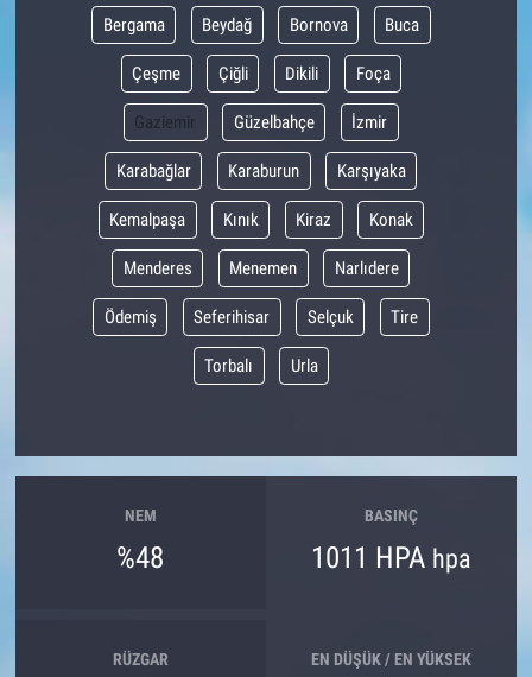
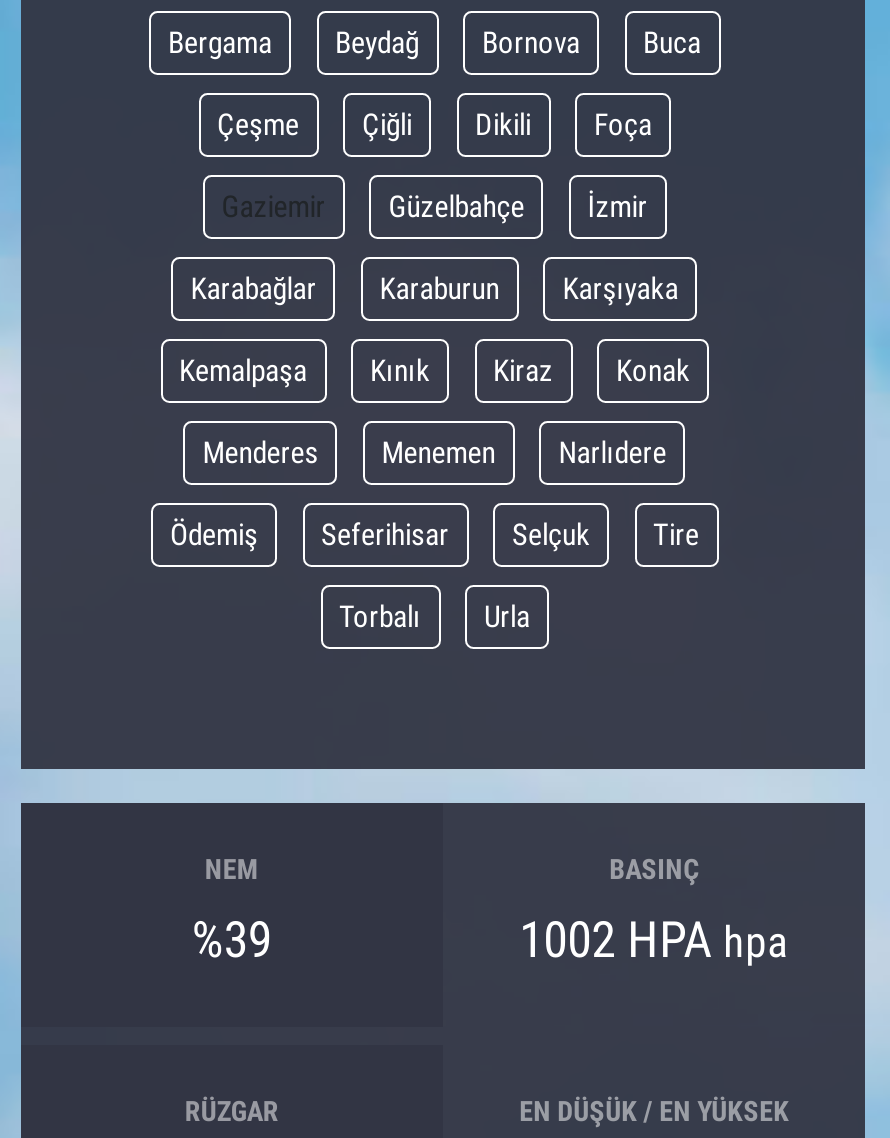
[117,540,164,574] %48 -> [192,910,272,968] %39
[311,540,472,574] 1011 HPA hpa -> [519,910,789,968] 1002 HPA hpa

